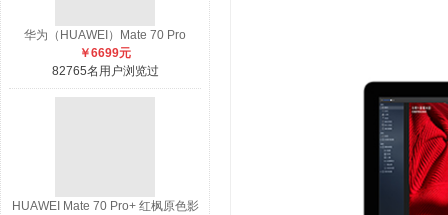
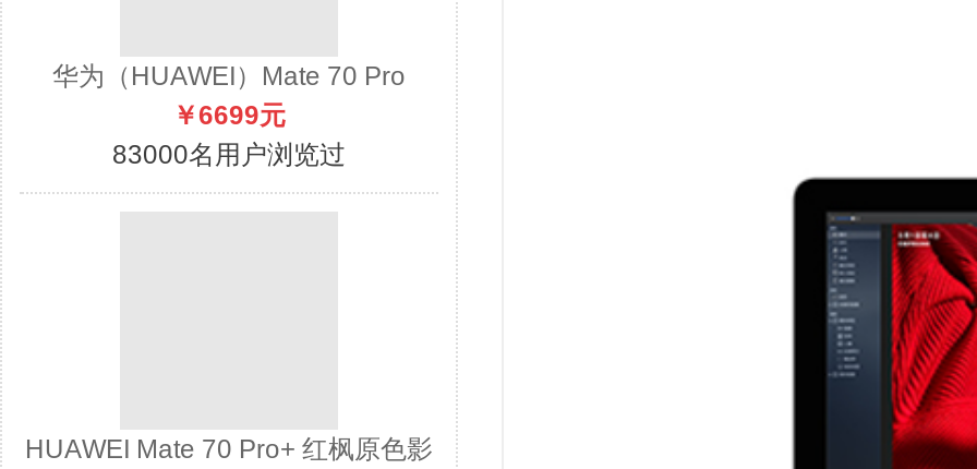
[51,64,158,78] 82765名用户浏览过 -> [112,139,346,169] 83000名用户浏览过

